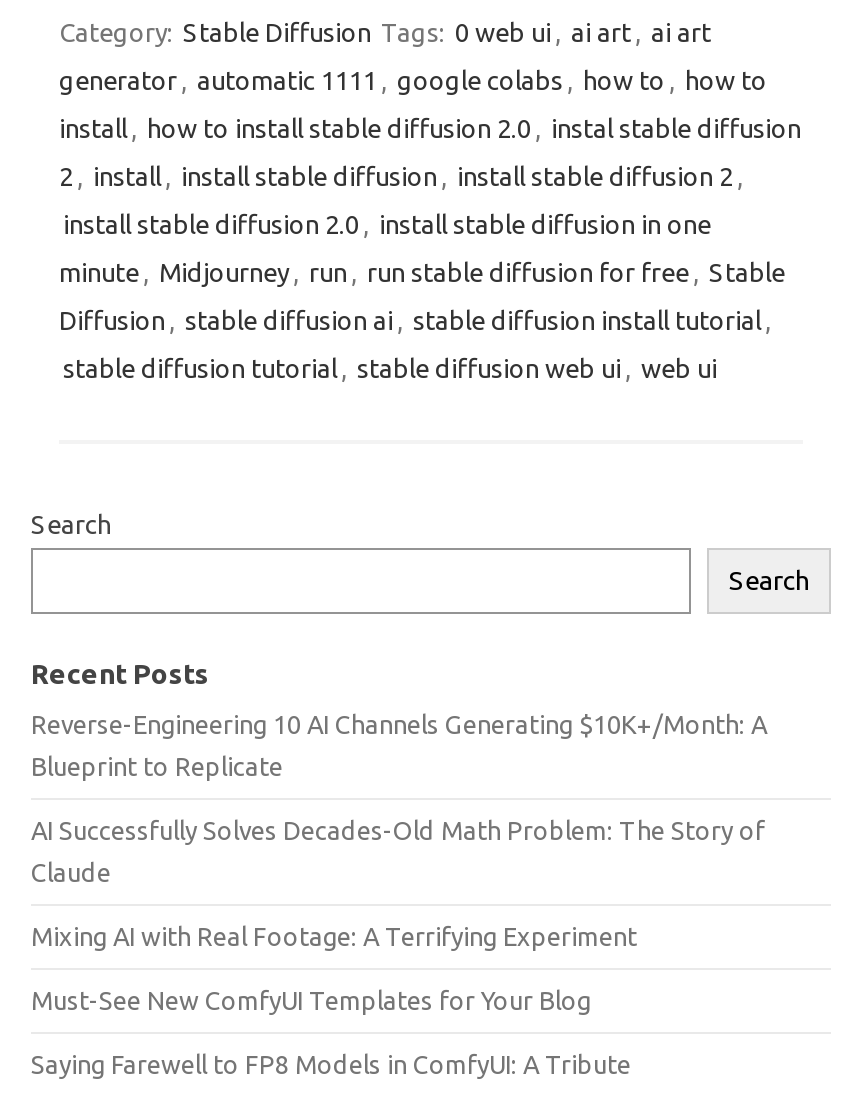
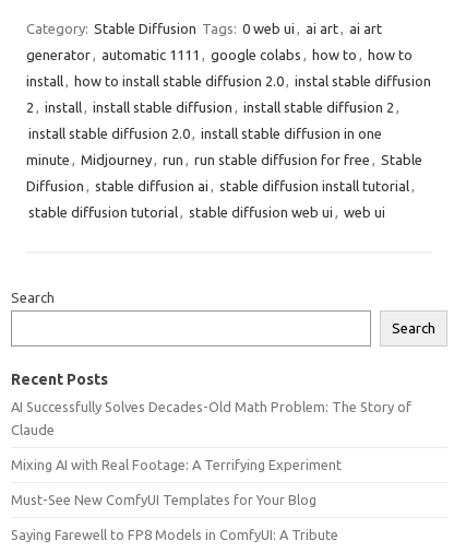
[31,710,767,780] Reverse-Engineering 10 AI Channels Generating $10K+/Month: A | Blueprint to Replicate -> none

